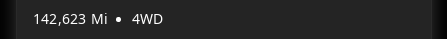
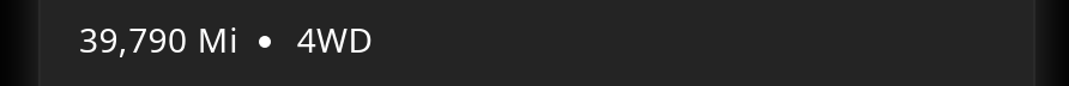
[33,9,164,28] 142,623 Mi 4WD -> [79,16,372,62] 39,790 Mi 4WD

